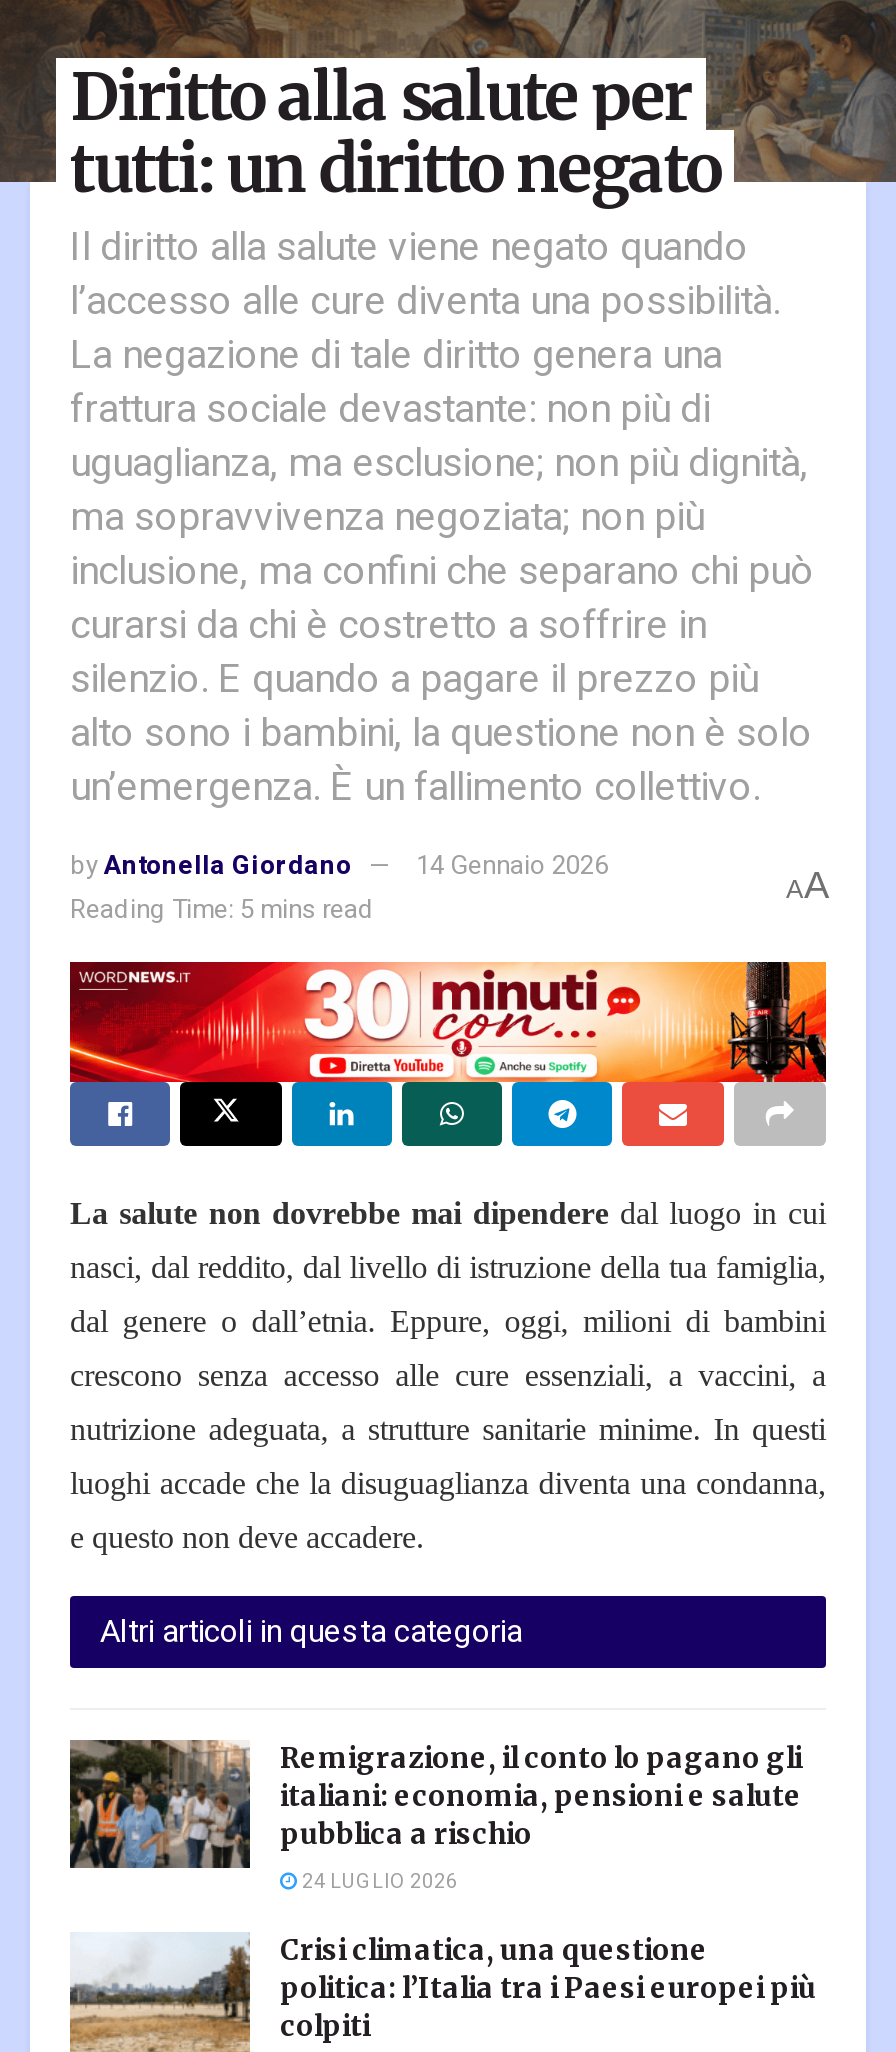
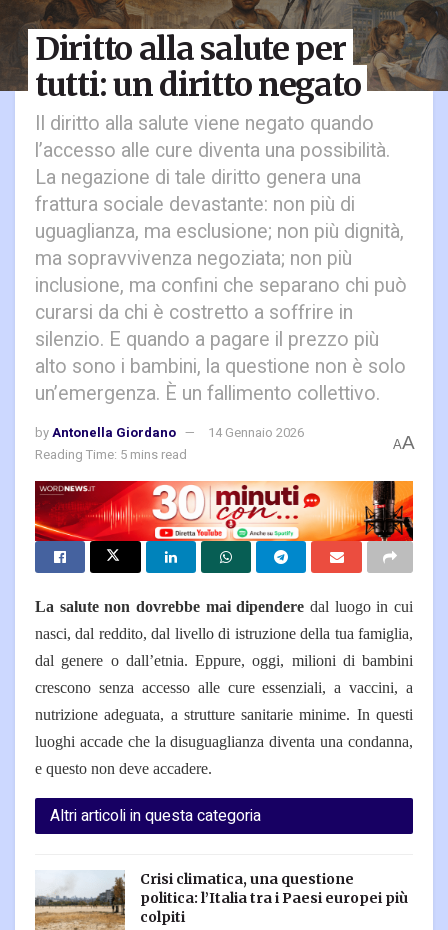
[68,1738,802,1896] [image] | Remigrazione, il conto lo pagano gli | italiani: economia, pensioni e salute | pubblica a rischio | 24 LUGLIO 2026 -> none

